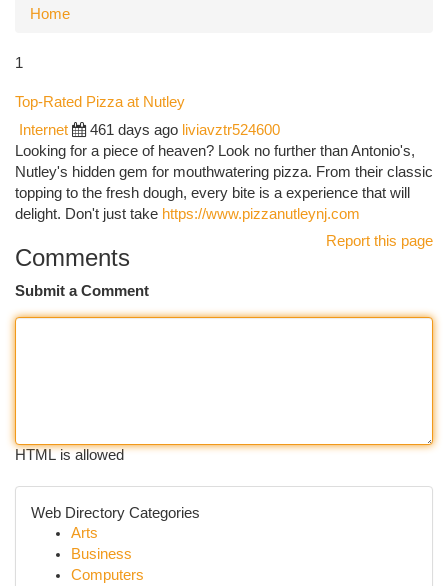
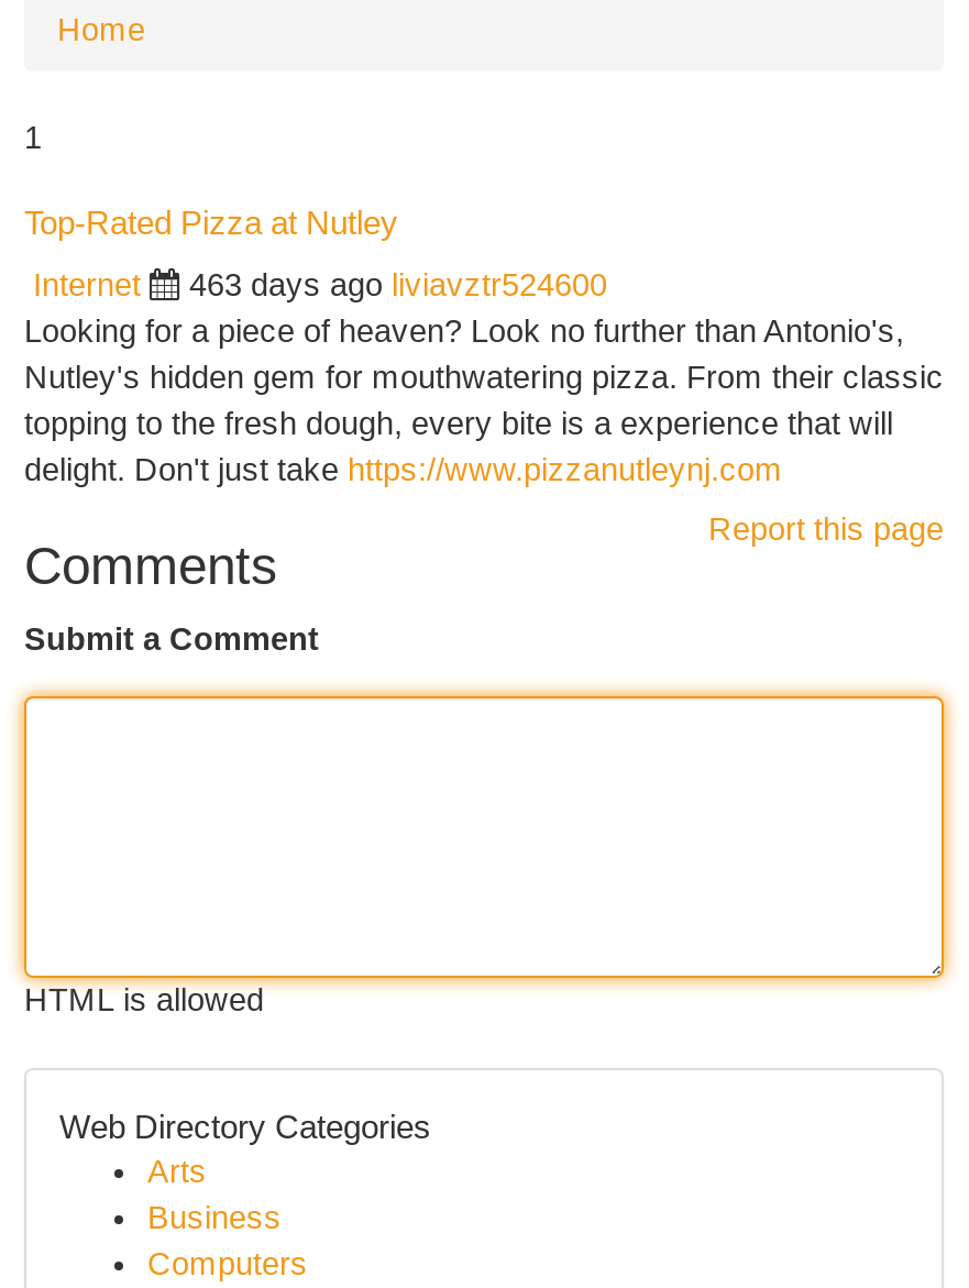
[90,122,280,138] 461 days ago liviavztr524600 -> [189,267,607,302] 463 days ago liviavztr524600

